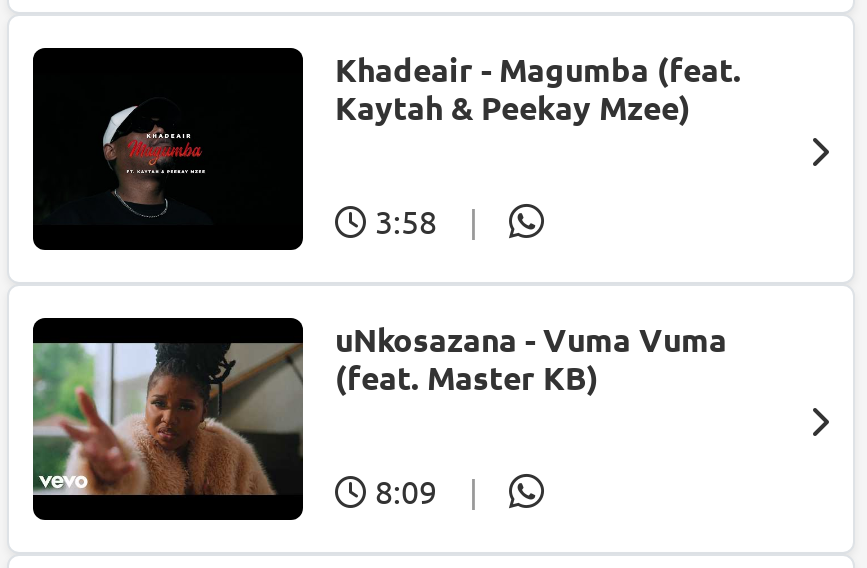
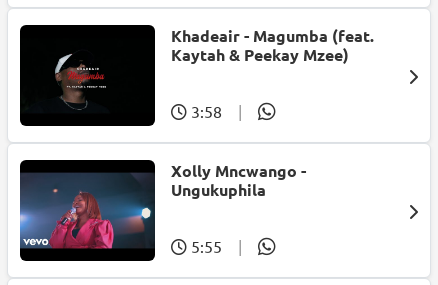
[31,318,727,496] [image] | uNkosazana - Vuma Vuma | (feat. Master KB) -> [19,160,306,249] [image] | Xolly Mncwango - | Ungukuphila
[375,470,437,510] 8:09 -> [191,236,222,256] 5:55

